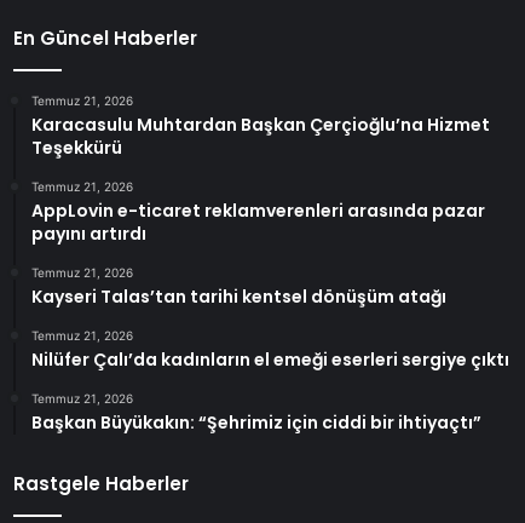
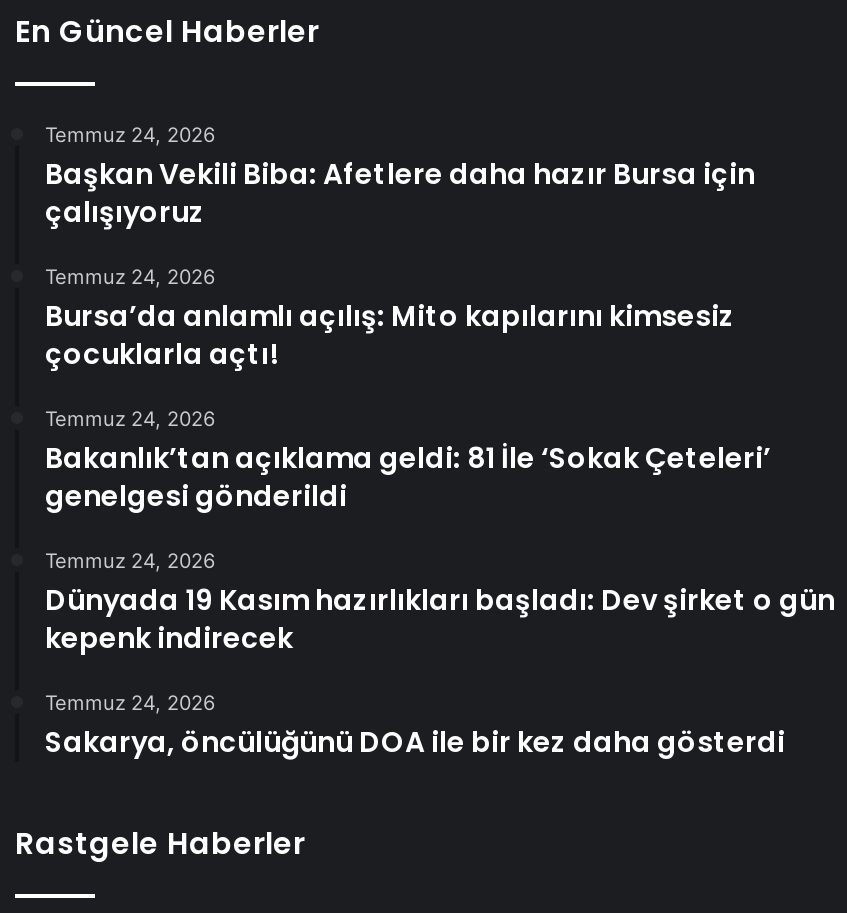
[31,93,490,160] Temmuz 21, 2026 | Karacasulu Muhtardan Başkan Çerçioğlu’na Hizmet | Teşekkürü -> [45,122,755,232] Temmuz 24, 2026 | Başkan Vekili Biba: Afetlere daha hazır Bursa için | çalışıyoruz
[31,179,485,246] Temmuz 21, 2026 | AppLovin e-ticaret reklamverenleri arasında pazar | payını artırdı -> [45,264,735,374] Temmuz 24, 2026 | Bursa’da anlamlı açılış: Mito kapılarını kimsesiz | çocuklarla açtı!
[31,265,446,309] Temmuz 21, 2026 | Kayseri Talas’tan tarihi kentsel dönüşüm atağı -> [45,406,771,516] Temmuz 24, 2026 | Bakanlık’tan açıklama geldi: 81 İle ‘Sokak Çeteleri’ | genelgesi gönderildi
[31,328,509,372] Temmuz 21, 2026 | Nilüfer Çalı’da kadınların el emeği eserleri sergiye çıktı -> [45,548,835,658] Temmuz 24, 2026 | Dünyada 19 Kasım hazırlıkları başladı: Dev şirket o gün | kepenk indirecek
[31,391,481,435] Temmuz 21, 2026 | Başkan Büyükakın: “Şehrimiz için ciddi bir ihtiyaçtı” -> [45,690,785,762] Temmuz 24, 2026 | Sakarya, öncülüğünü DOA ile bir kez daha gösterdi

